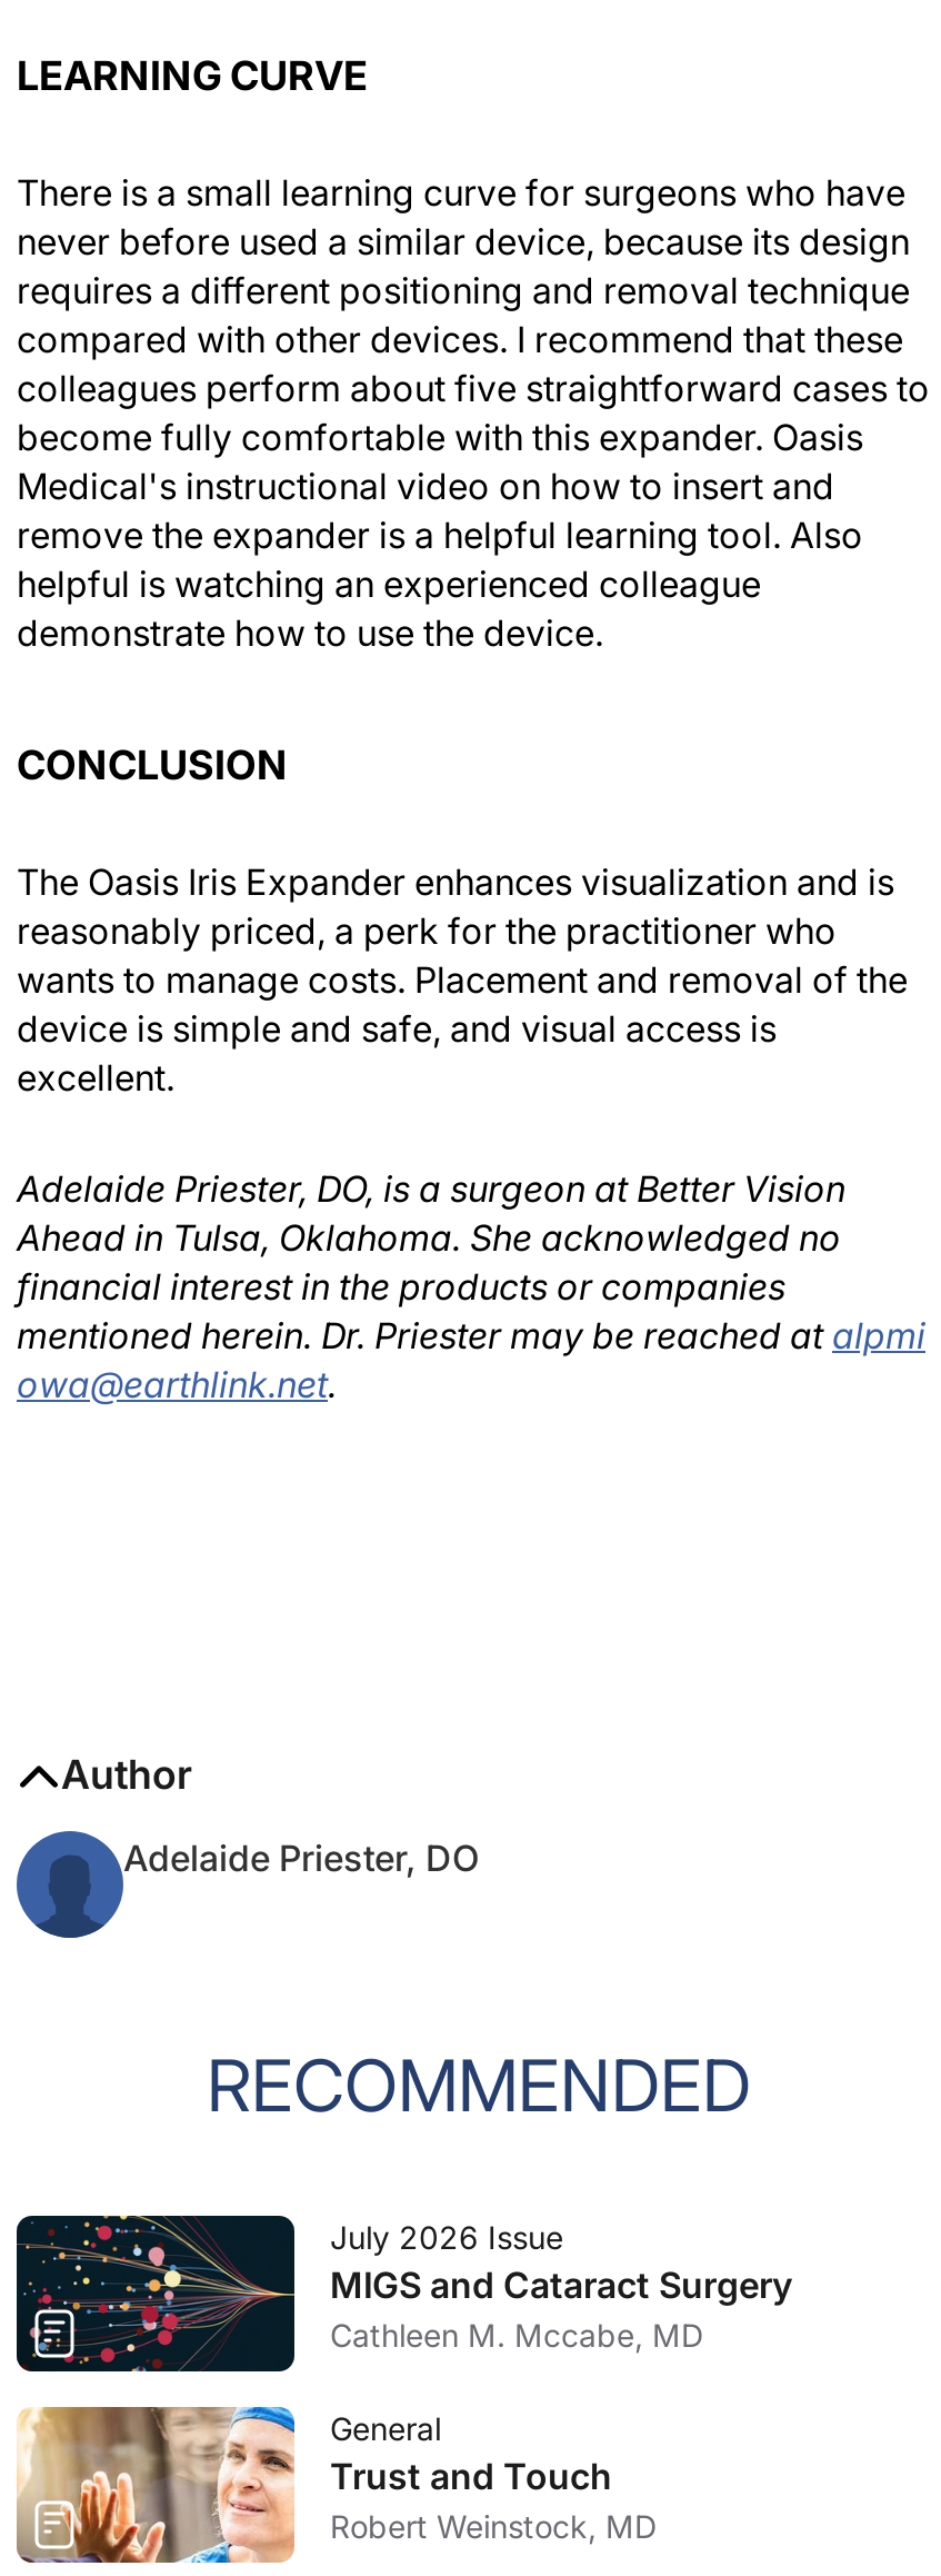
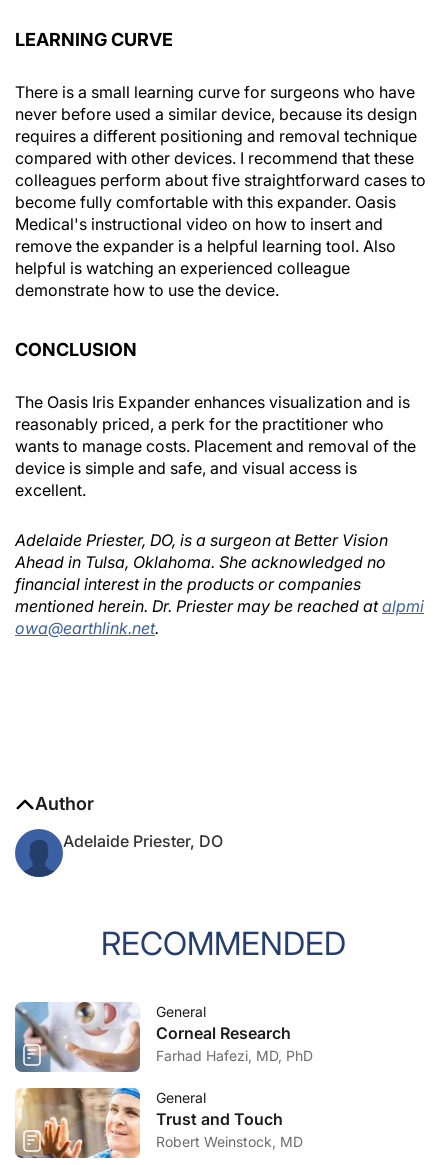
[14,2214,792,2374] [image] | July 2026 Issue | MIGS and Cataract Surgery | Cathleen M. Mccabe, MD -> [14,1001,313,1073] [image] | General | Corneal Research | Farhad Hafezi, MD, PhD

